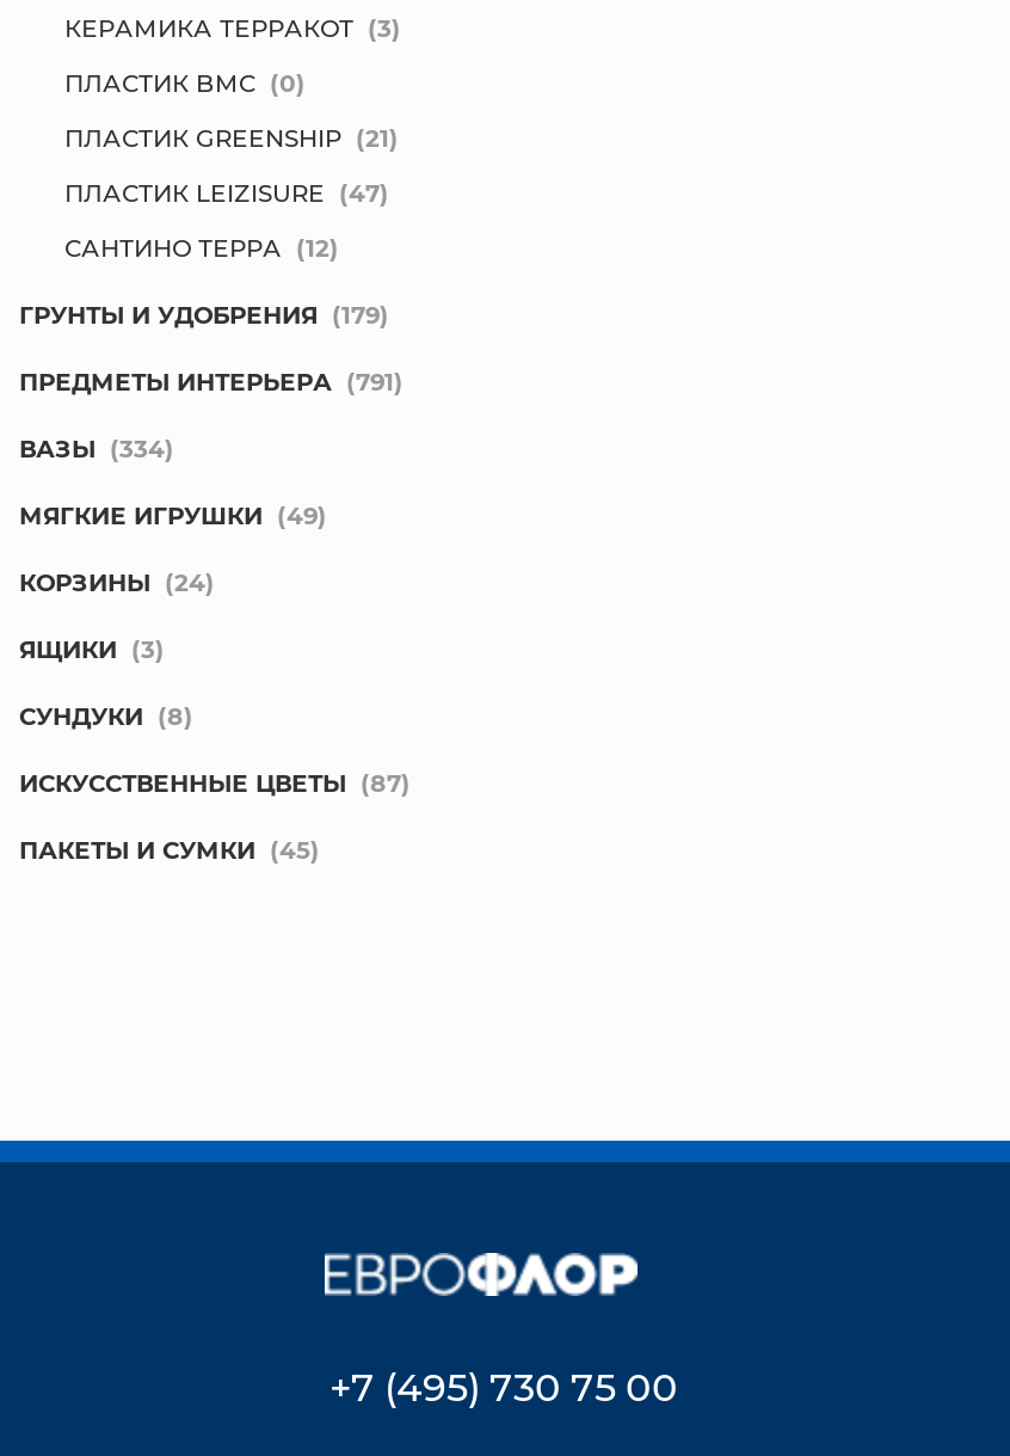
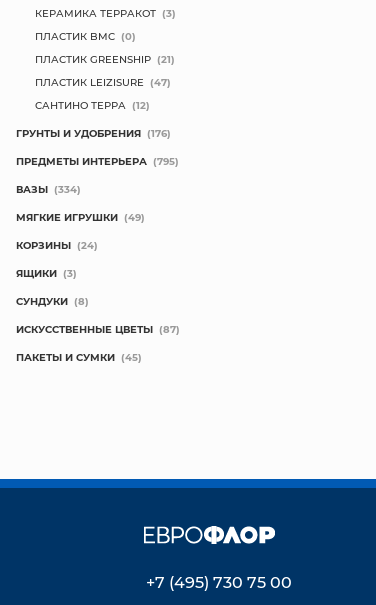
[19,297,389,331] ГРУНТЫ И УДОБРЕНИЯ (179) -> [16,126,171,140] ГРУНТЫ И УДОБРЕНИЯ (176)
[19,364,404,398] ПРЕДМЕТЫ ИНТЕРЬЕРА (791) -> [16,154,179,168] ПРЕДМЕТЫ ИНТЕРЬЕРА (795)

